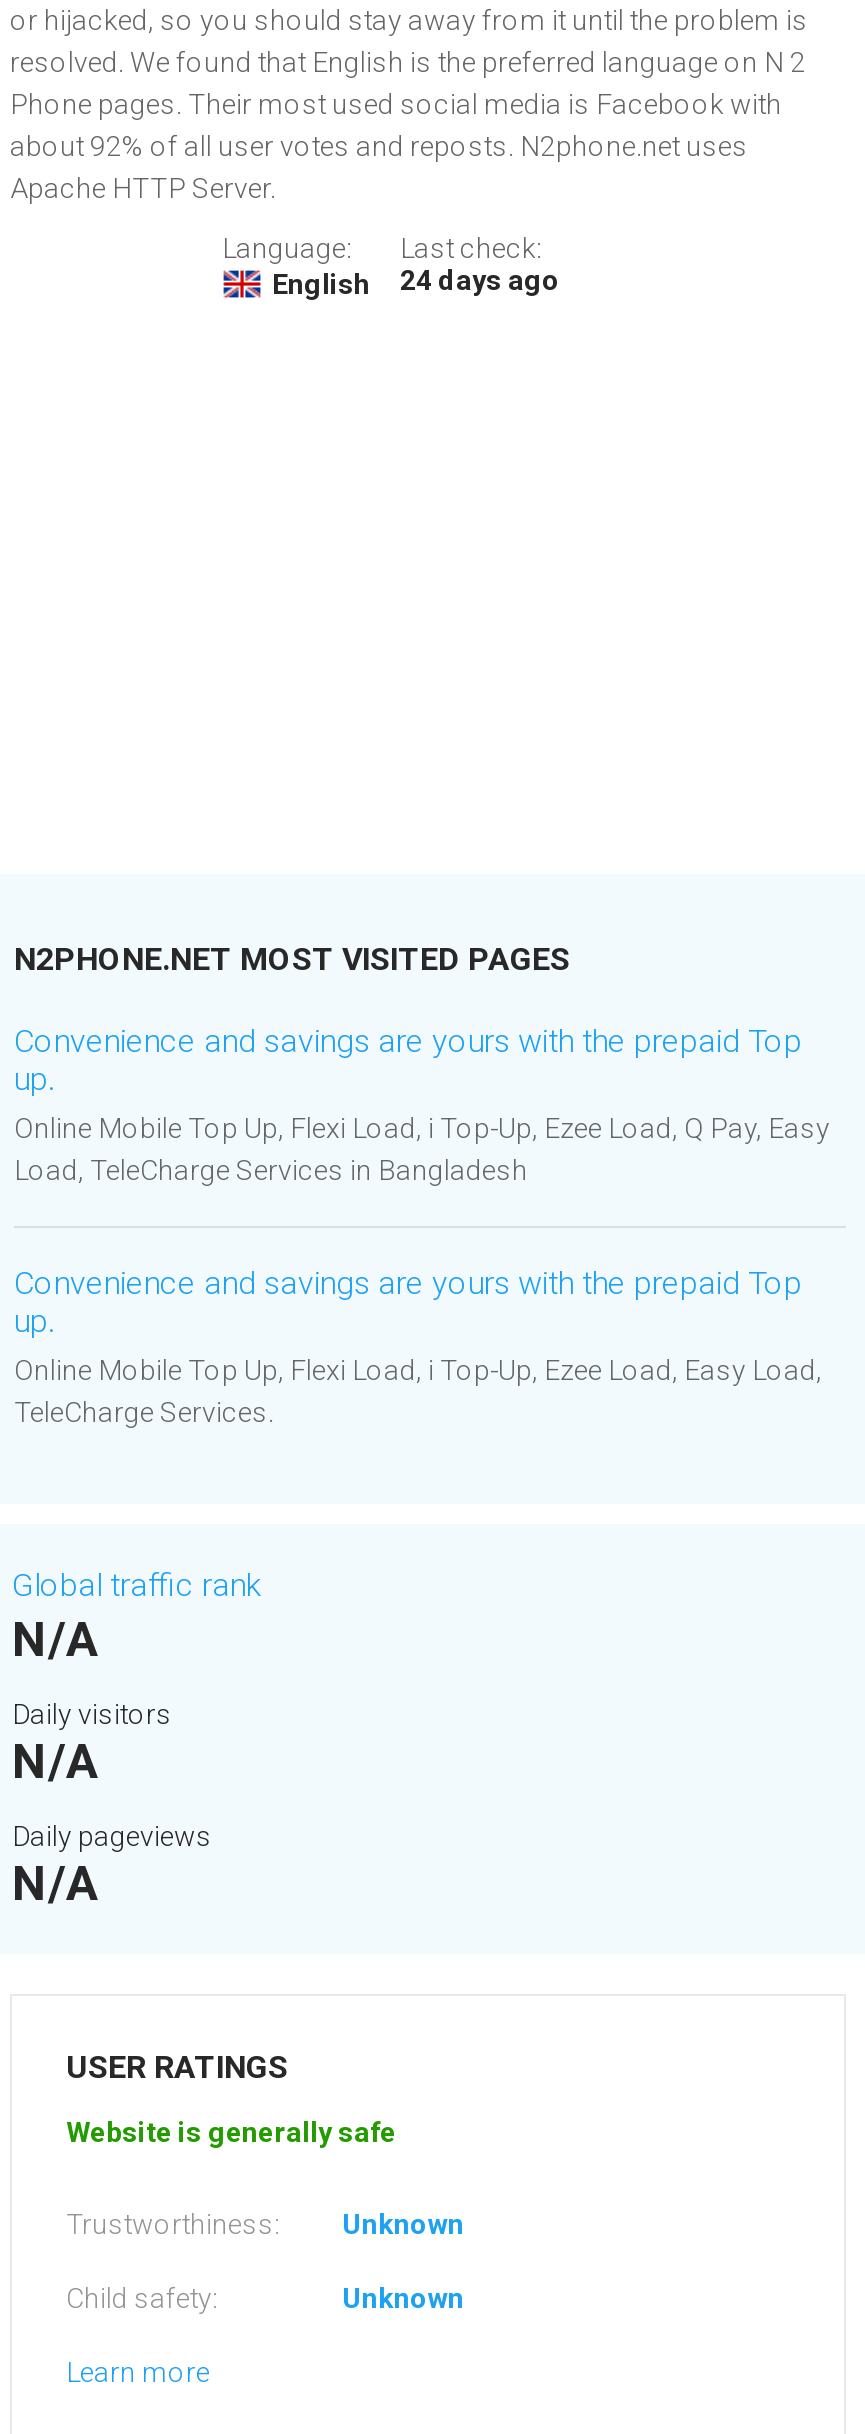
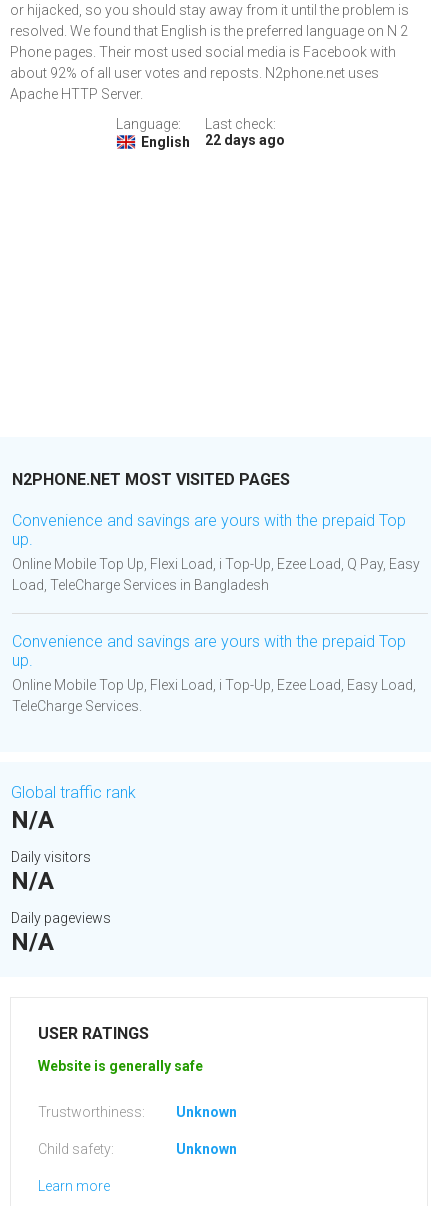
[272,264,560,300] English 24 days ago -> [141,132,285,150] English 22 days ago

